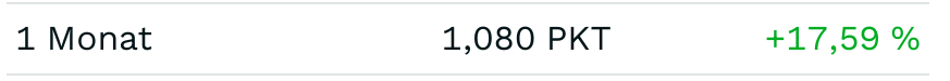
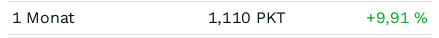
[441,17,612,58] 1,080 PKT -> [208,8,286,27] 1,110 PKT
[765,17,921,58] +17,59% -> [366,8,428,27] +9,91%

